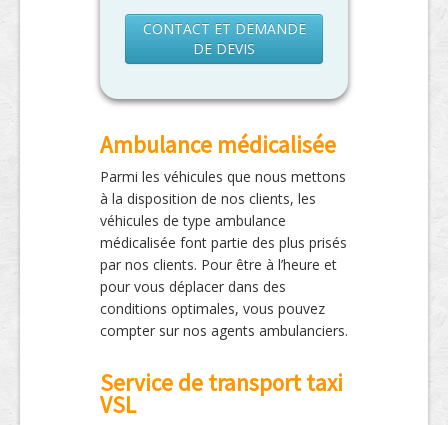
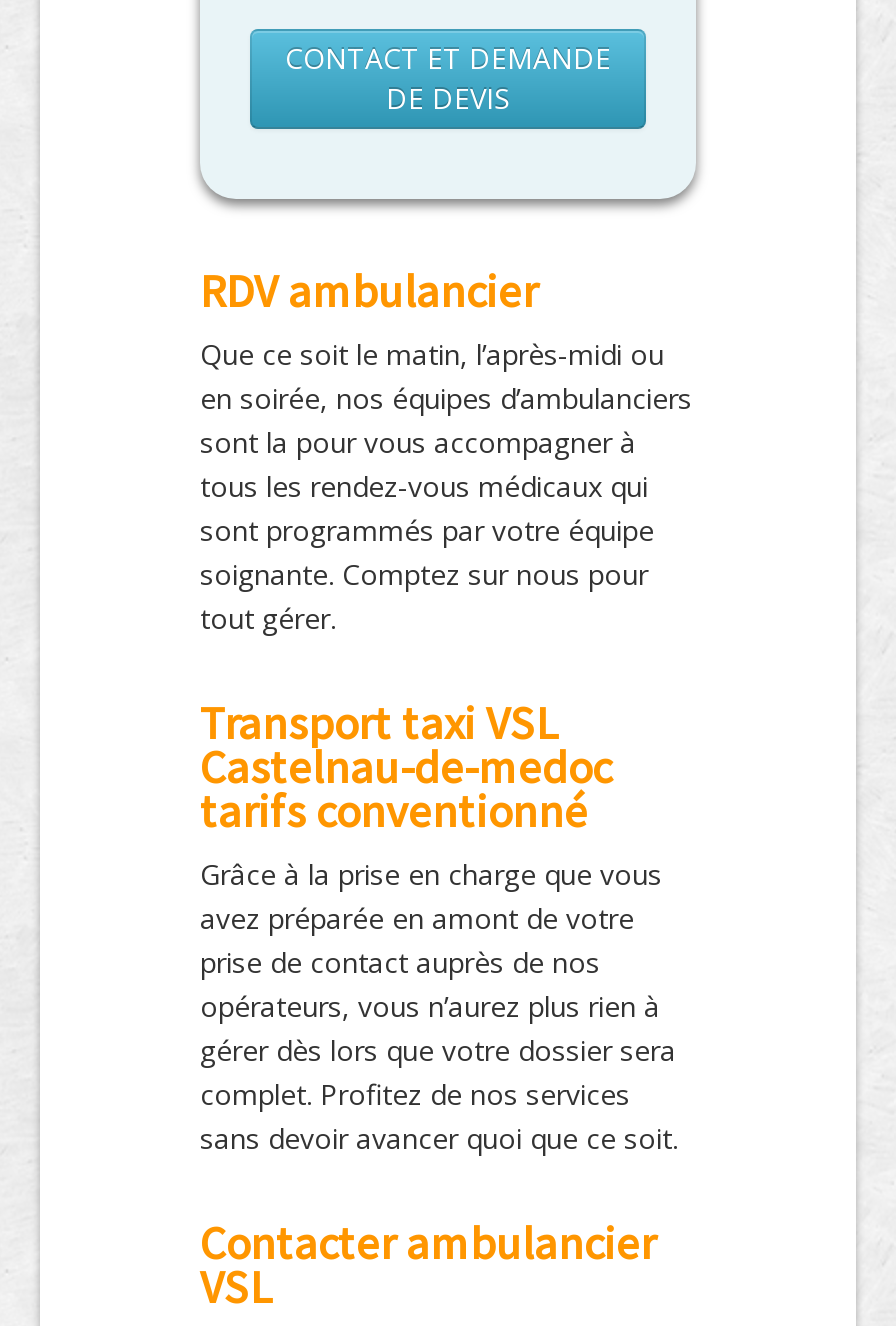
[100,130,348,397] Ambulance médicalisée | Parmi les véhicules que nous mettons | à la disposition de nos clients, les | véhicules de type ambulance | médicalisée font partie des plus prisés | par nos clients. Pour être à l’heure et | pour vous déplacer dans des | conditions optimales, vous pouvez | compter sur nos agents ambulanciers. | Service de transport taxi -> [200,261,692,1271] RDV ambulancier | Que ce soit le matin, l’après-midi ou | en soirée, nos équipes d’ambulanciers | sont la pour vous accompagner à | tous les rendez-vous médicaux qui | sont programmés par votre équipe | soignante. Comptez sur nous pour | tout gérer. | Transport taxi VSL | Castelnau-de-medoc | tarifs conventionné | Grâce à la prise en charge que vous | avez préparée en amont de votre | prise de contact auprès de nos | opérateurs, vous n’aurez plus rien à | gérer dès lors que votre dossier sera | complet. Profitez de nos services | sans devoir avancer quoi que ce soit. | Contacter ambulancier

